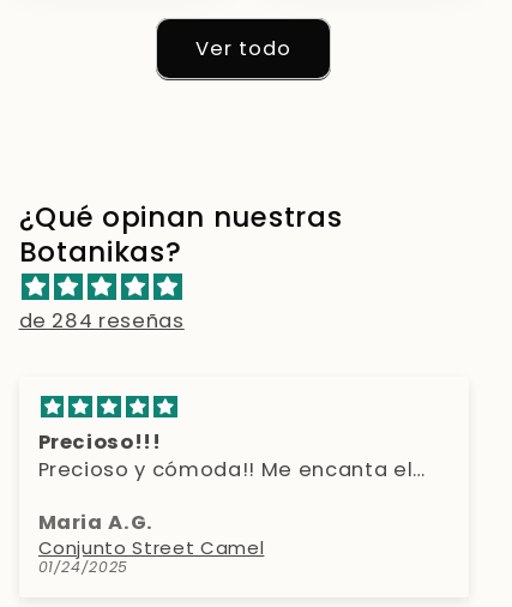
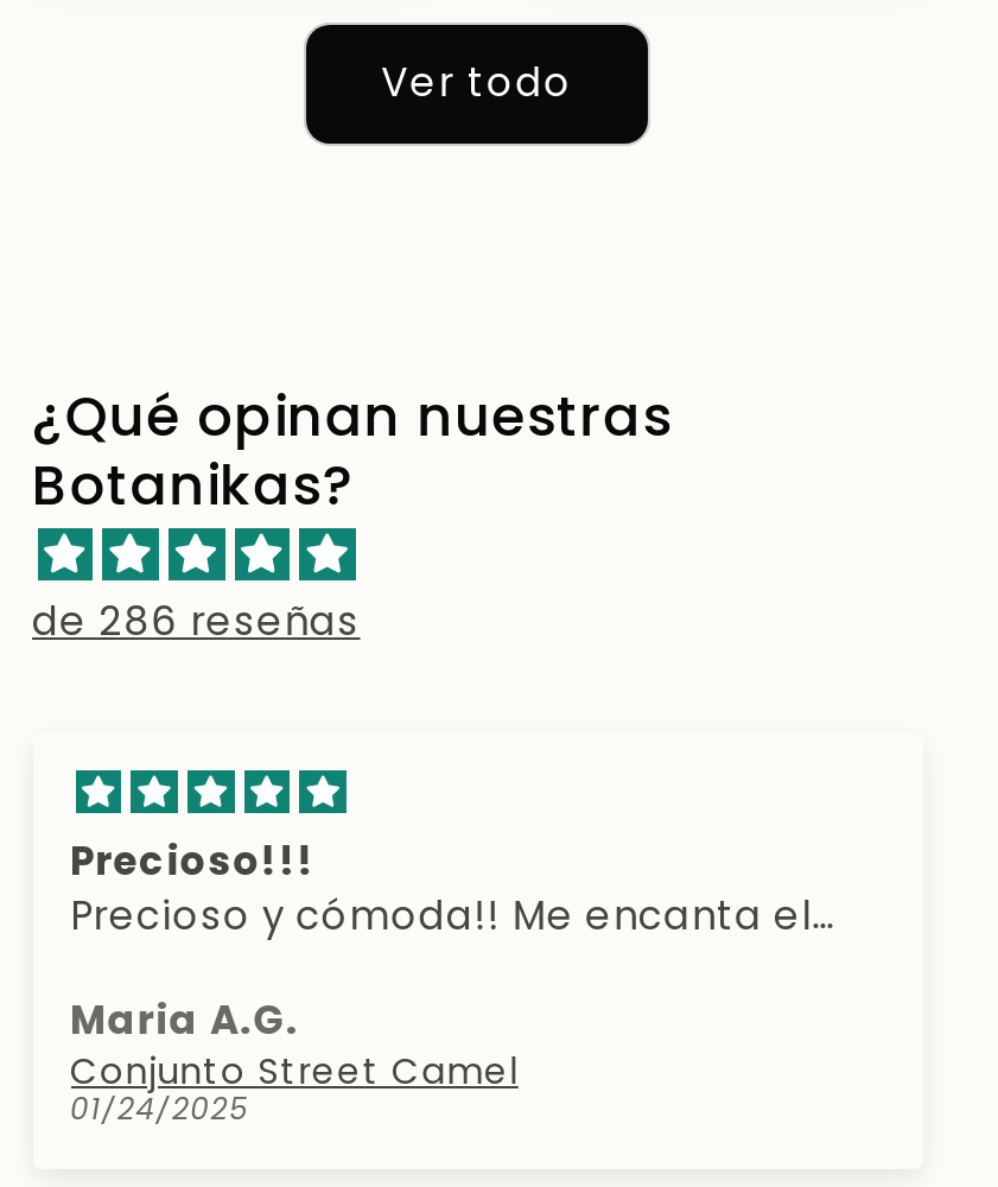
[19,307,184,334] de 284 reseñas -> [32,594,360,649] de 286 reseñas

